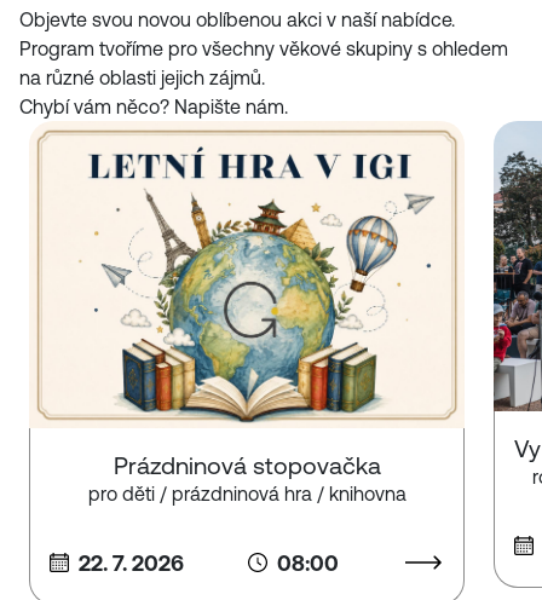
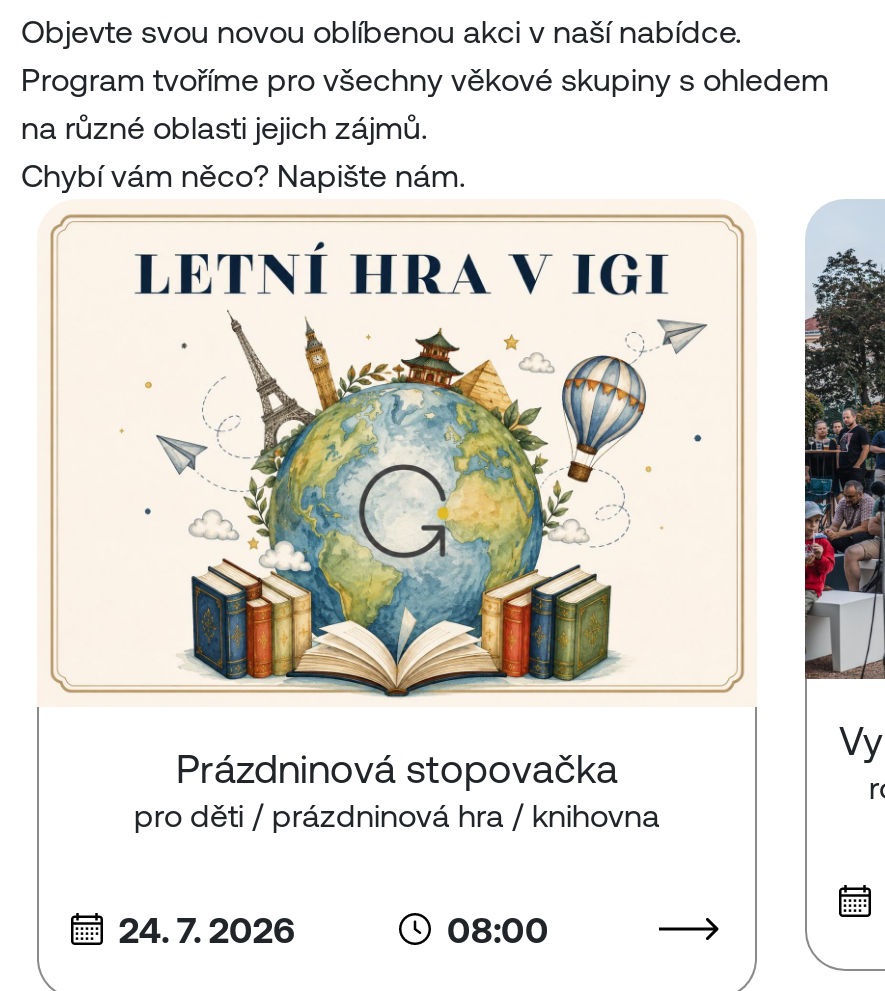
[79,550,184,576] 22. 7. 2026 -> [119,909,295,951] 24. 7. 2026

